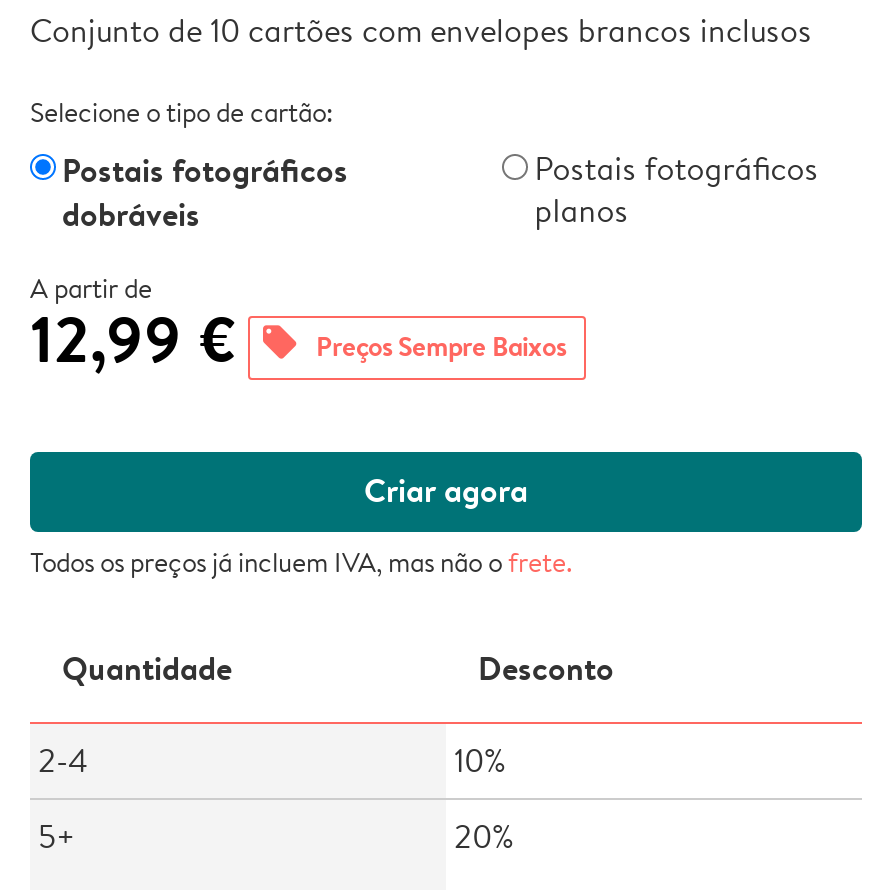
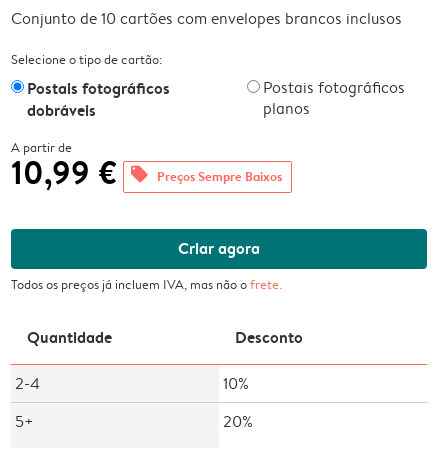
[30,296,236,382] 12,99 € -> [11,151,117,194] 10,99 €

